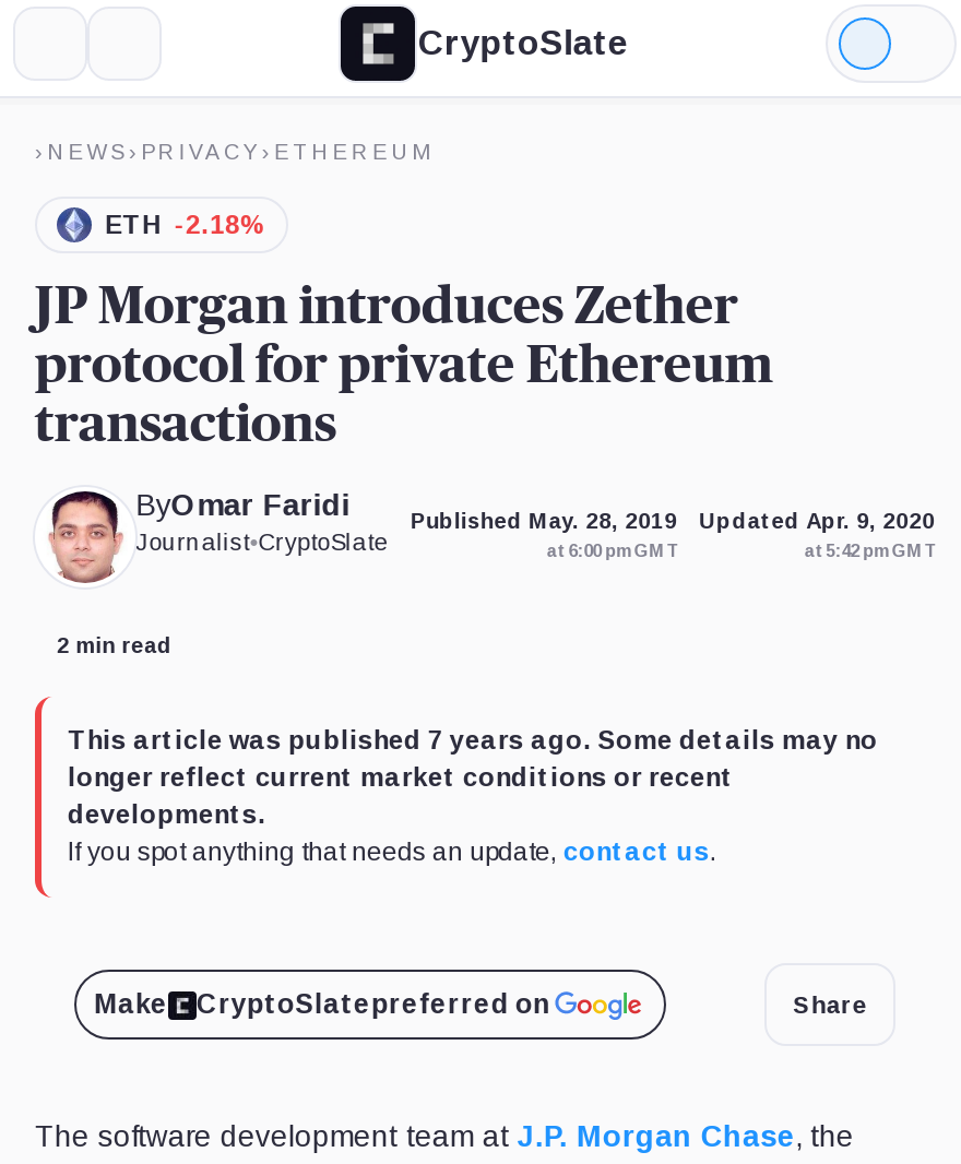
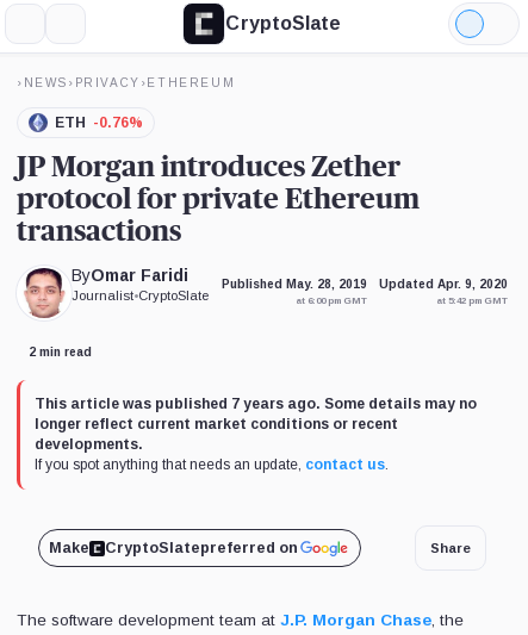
[105,209,266,240] ETH -2.18% -> [55,114,143,131] ETH -0.76%

